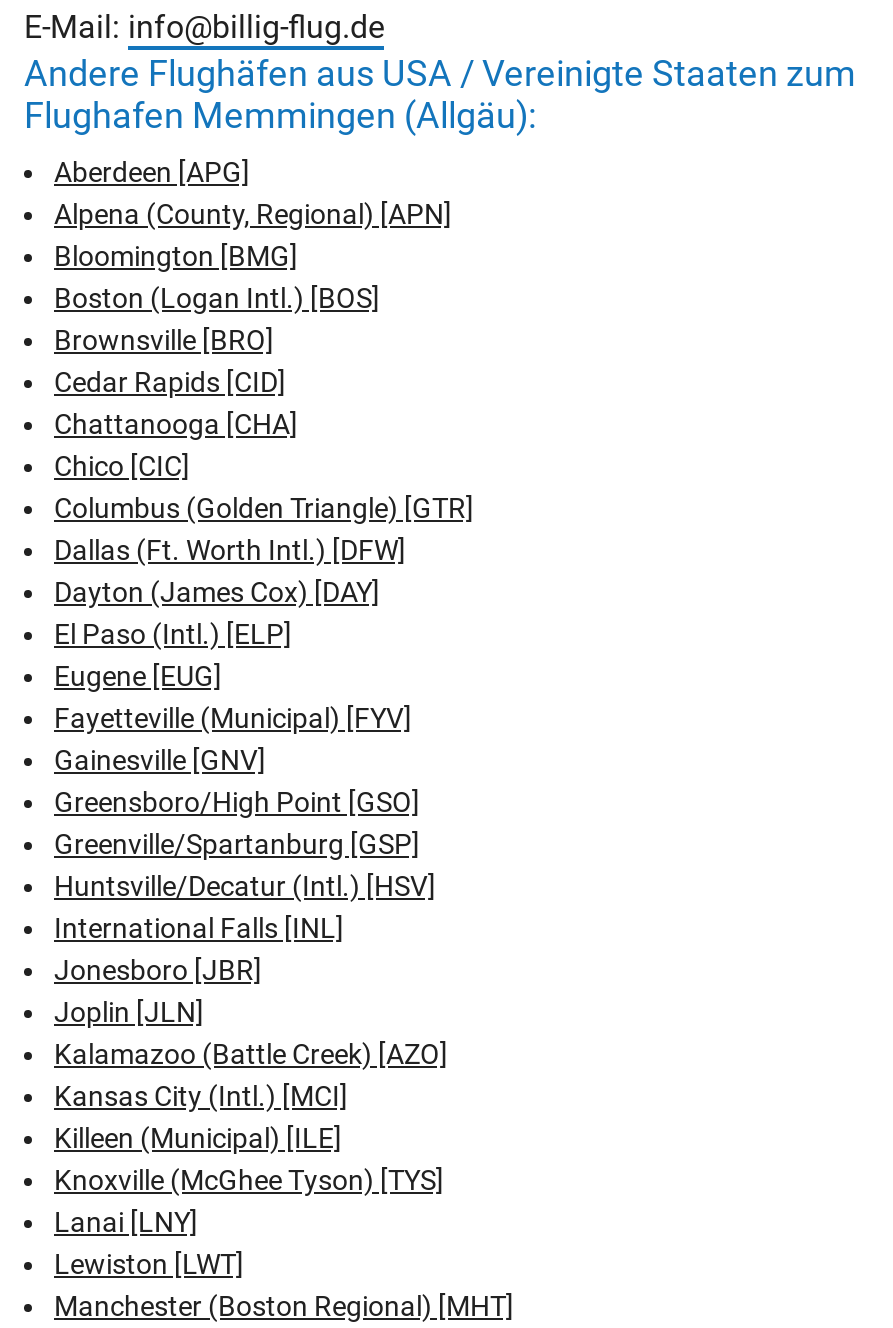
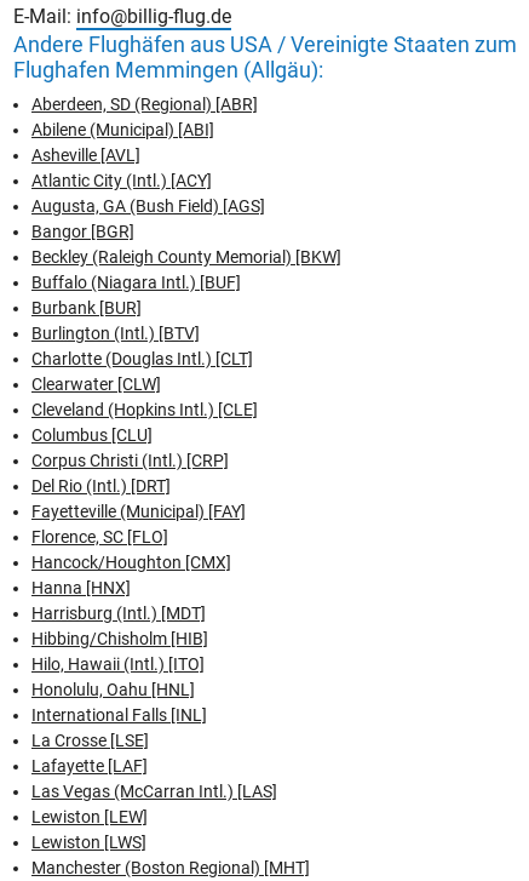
[54,156,474,902] Aberdeen [APG] | Alpena (County, Regional) [APN] | Bloomington [BMG] | Boston (Logan Intl.) [BOS] | Brownsville [BRO] | Cedar Rapids [CID] | Chattanooga [CHA] | Chico [CIC] | Columbus (Golden Triangle) [GTR] | Dallas (Ft. Worth Intl.) [DFW] | Dayton (James Cox) [DAY] | El Paso (Intl.) [ELP] | Eugene [EUG] | Fayetteville (Municipal) [FYV] | Gainesville [GNV] | Greensboro/High Point [GSO] | Greenville/Spartanburg [GSP] | Huntsville/Decatur (Intl.) [HSV] -> [31,94,341,699] Aberdeen, SD (Regional) [ABR] | Abilene (Municipal) [ABI] | Asheville [AVL] | Atlantic City (Intl.) [ACY] | Augusta, GA (Bush Field) [AGS] | Bangor [BGR] | Beckley (Raleigh County Memorial) [BKW] | Buffalo (Niagara Intl.) [BUF] | Burbank [BUR] | Burlington (Intl.) [BTV] | Charlotte (Douglas Intl.) [CLT] | Clearwater [CLW] | Cleveland (Hopkins Intl.) [CLE] | Columbus [CLU] | Corpus Christi (Intl.) [CRP] | Del Rio (Intl.) [DRT] | Fayetteville (Municipal) [FAY] | Florence, SC [FLO] | Hancock/Houghton [CMX] | Hanna [HNX] | Harrisburg (Intl.) [MDT] | Hibbing/Chisholm [HIB] | Hilo, Hawaii (Intl.) [ITO] | Honolulu, Oahu [HNL]
moved [54,912,344,944] -> [31,705,207,725]: International Falls [INL]
[54,954,448,1280] Jonesboro [JBR] | Joplin [JLN] | Kalamazoo (Battle Creek) [AZO] | Kansas City (Intl.) [MCI] | Killeen (Municipal) [ILE] | Knoxville (McGhee Tyson) [TYS] | Lanai [LNY] | Lewiston [LWT] -> [31,731,277,852] La Crosse [LSE] | Lafayette [LAF] | Las Vegas (McCarran Intl.) [LAS] | Lewiston [LEW] | Lewiston [LWS]

